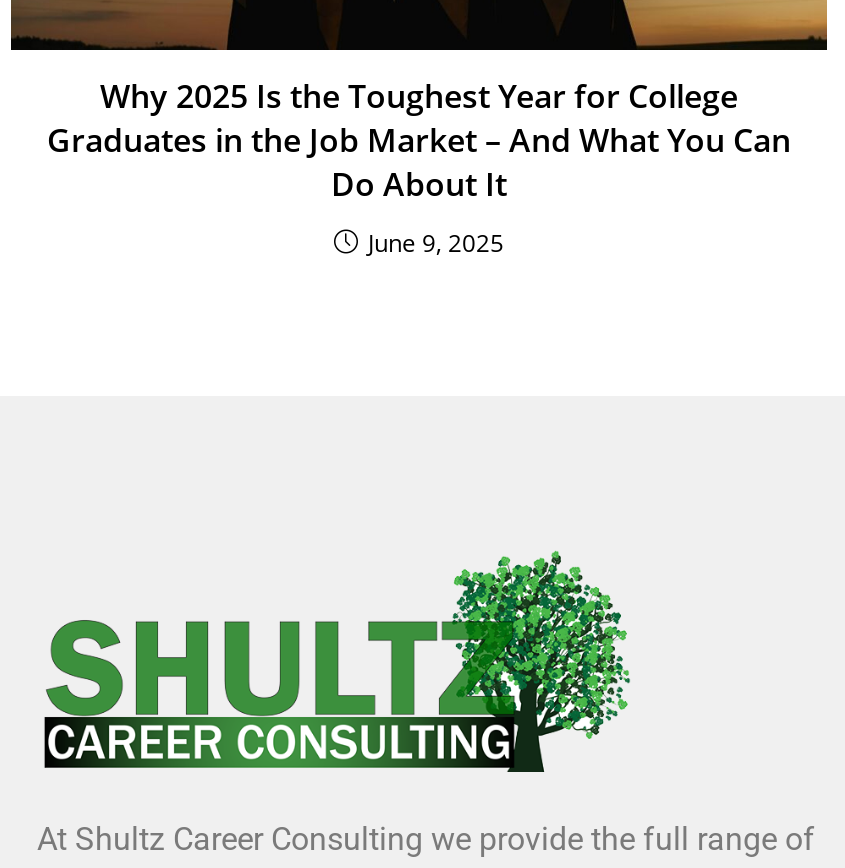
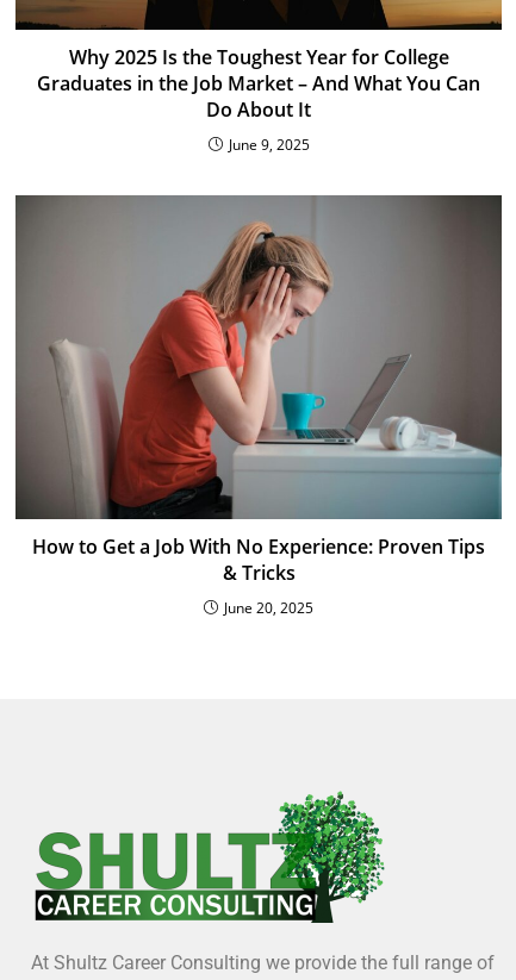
none -> [14,194,503,618] [image] | How to Get a Job With No Experience: Proven Tips | & Tricks | June 20, 2025

